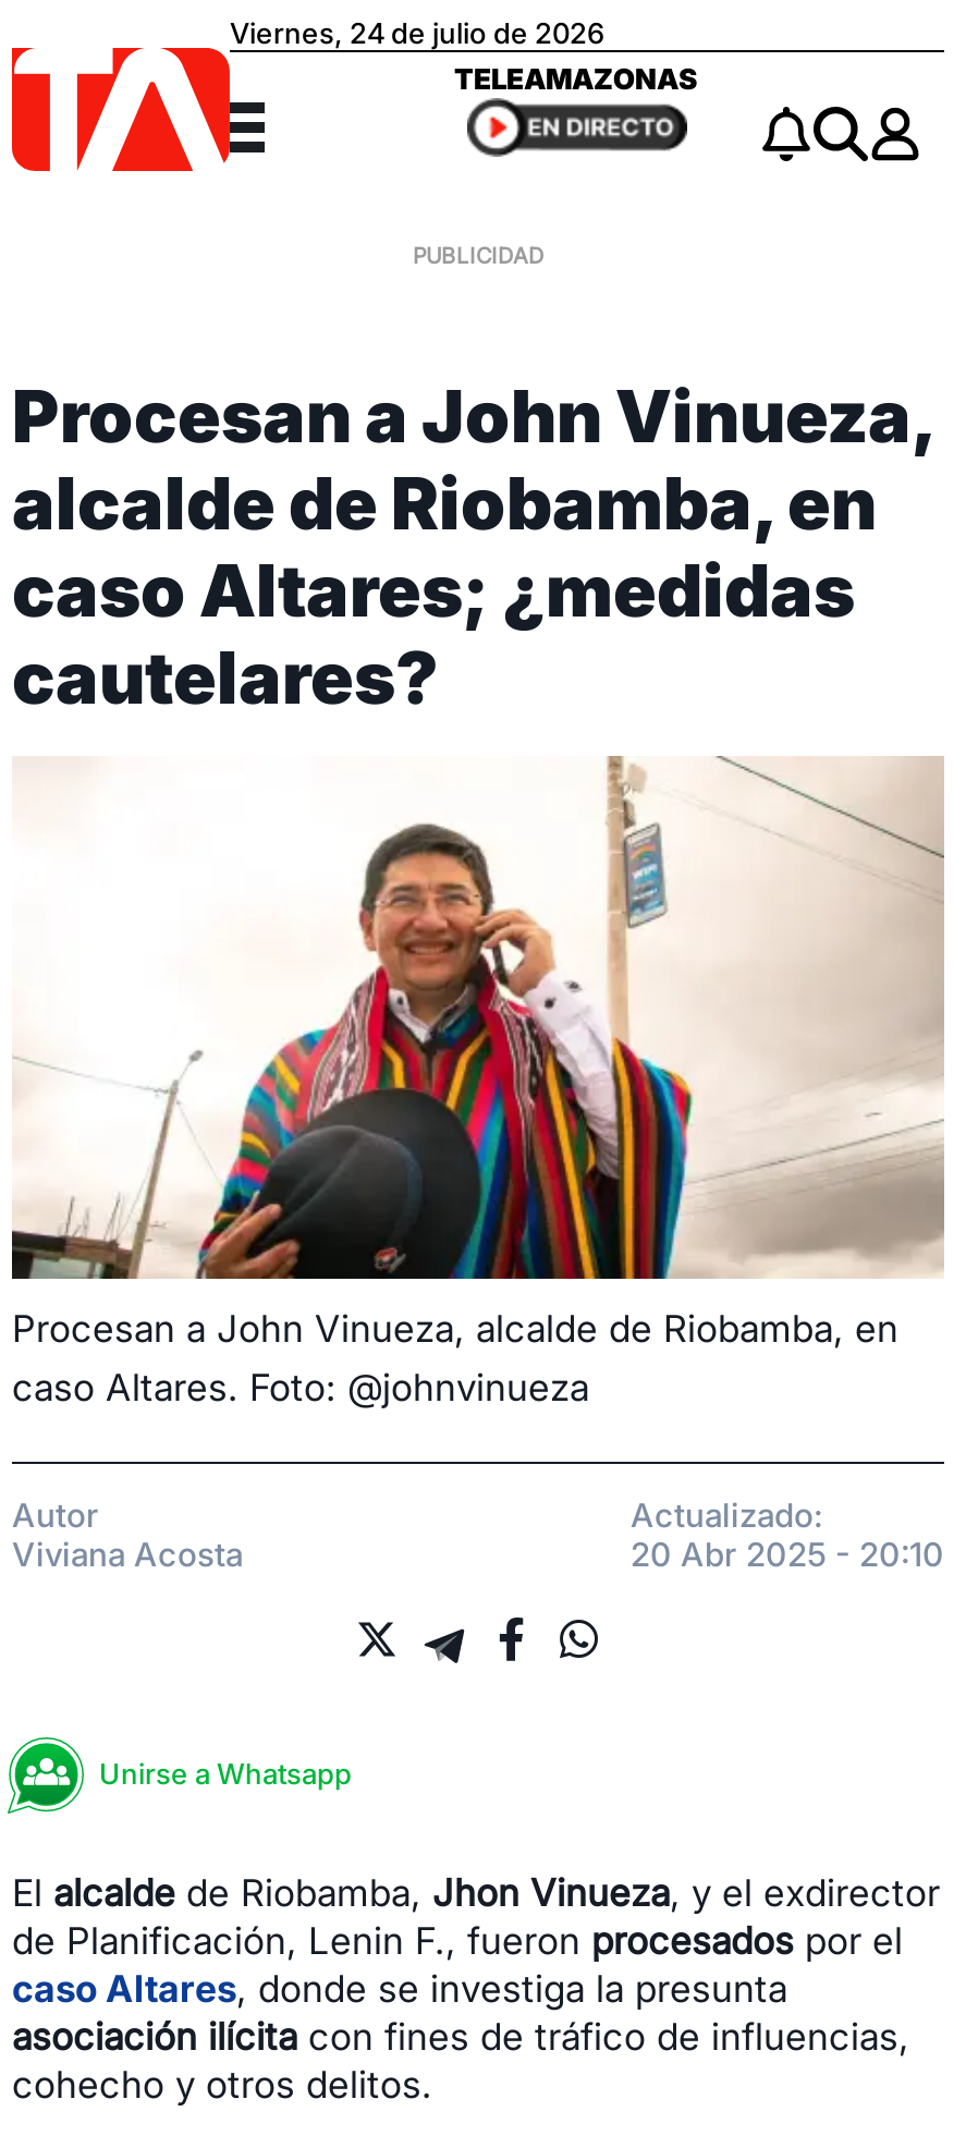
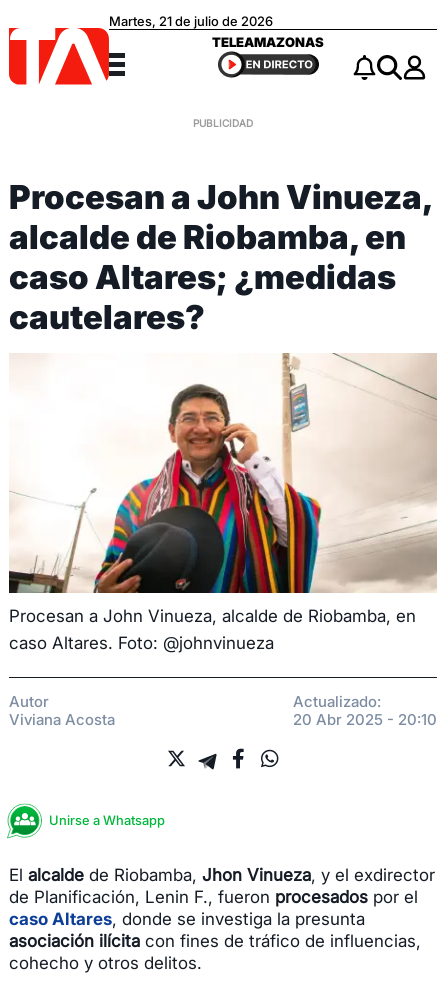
[230,16,604,51] Viernes, 24 de julio de 2026 -> [109,13,273,29] Martes, 21 de julio de 2026

